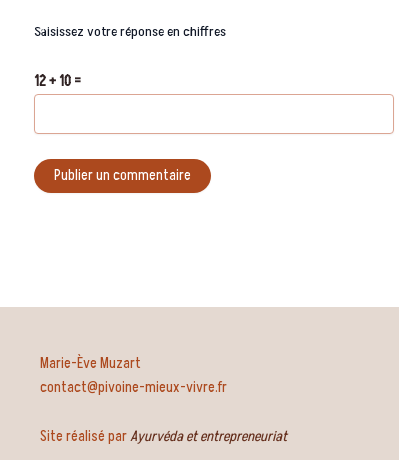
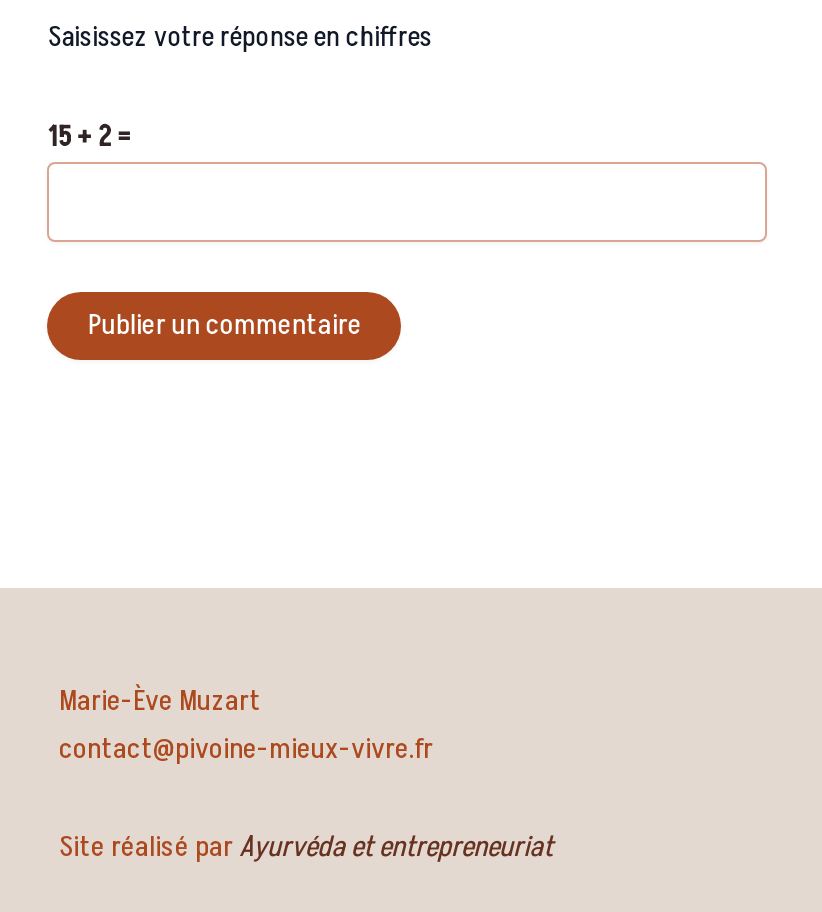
[34,72,81,92] 12 + 10 = -> [48,118,132,158] 15 + 2 =

